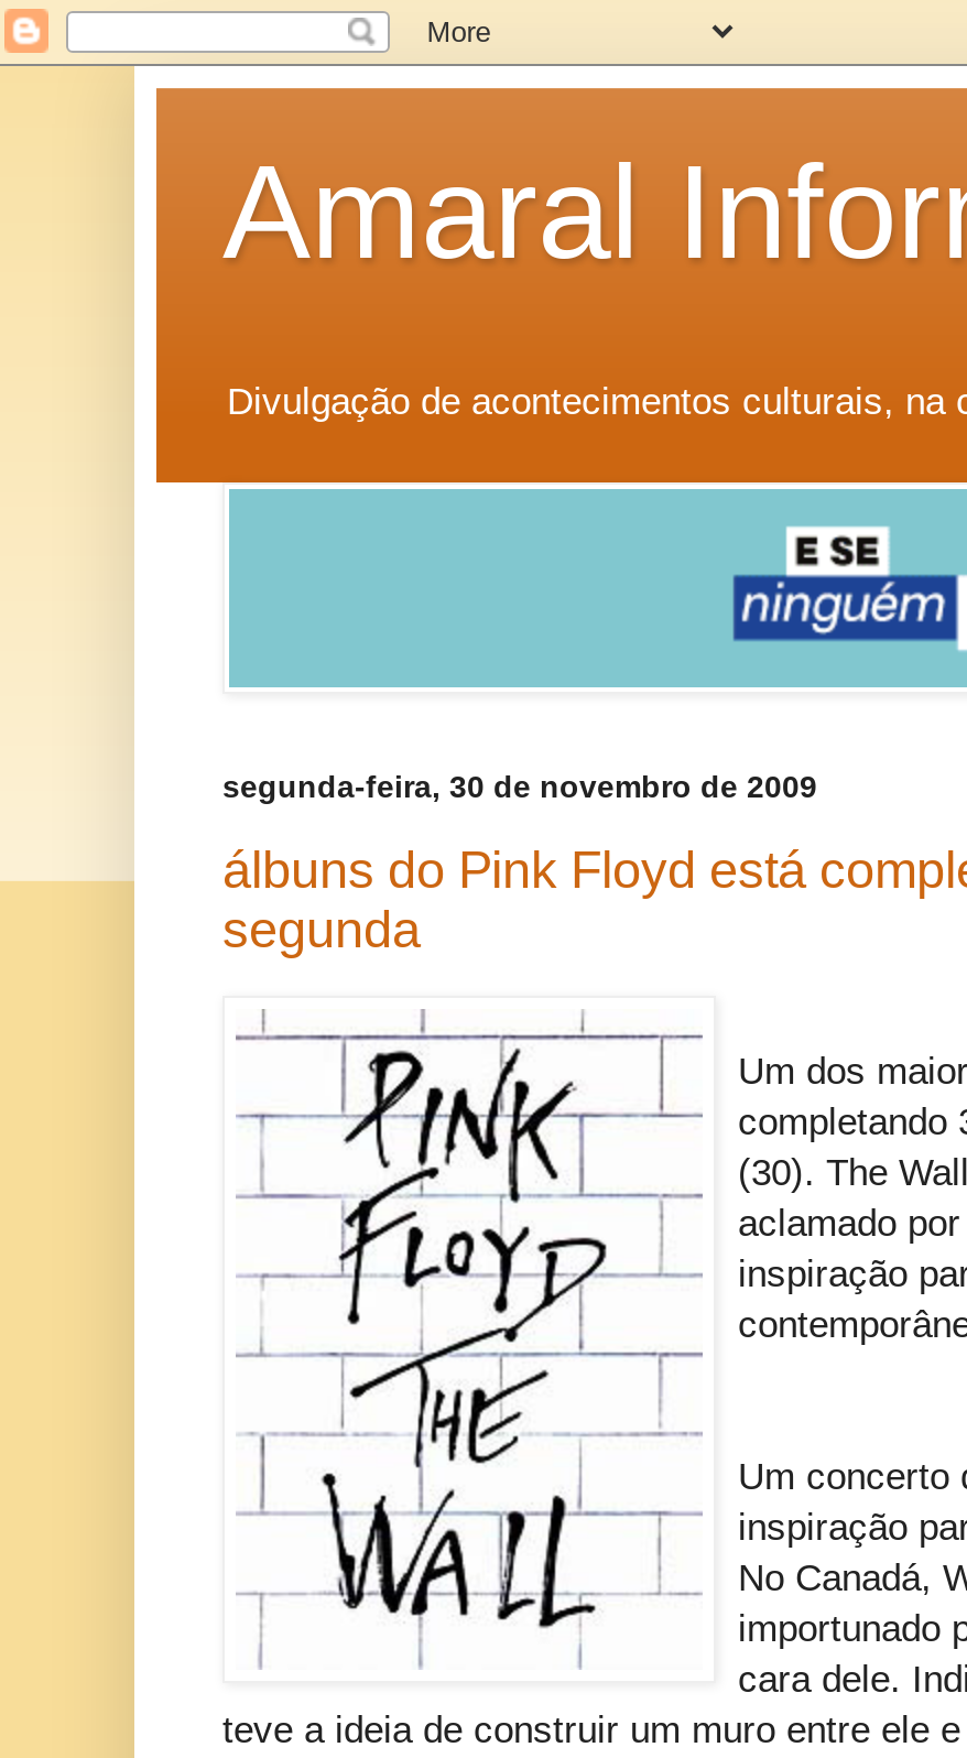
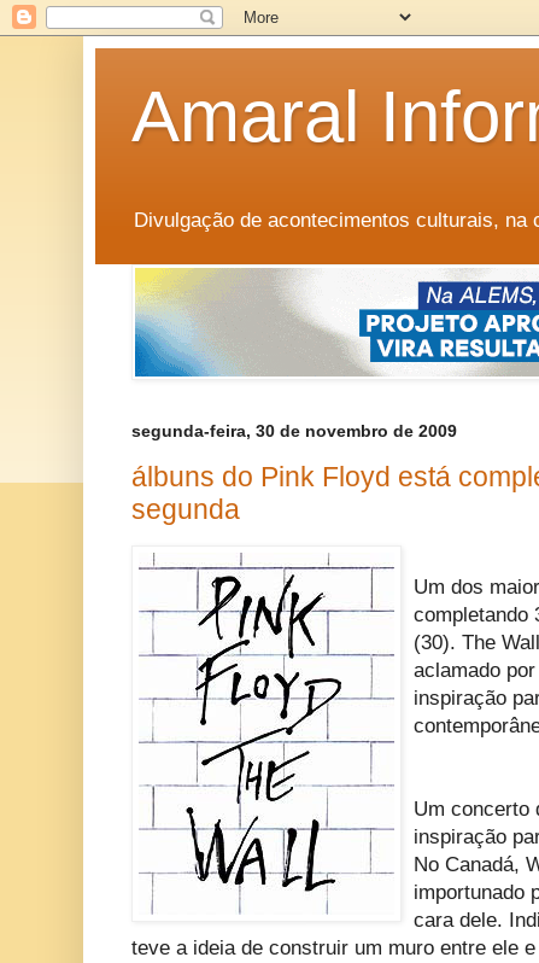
[227,487,960,690] [image] -> [134,268,535,377] [image]

